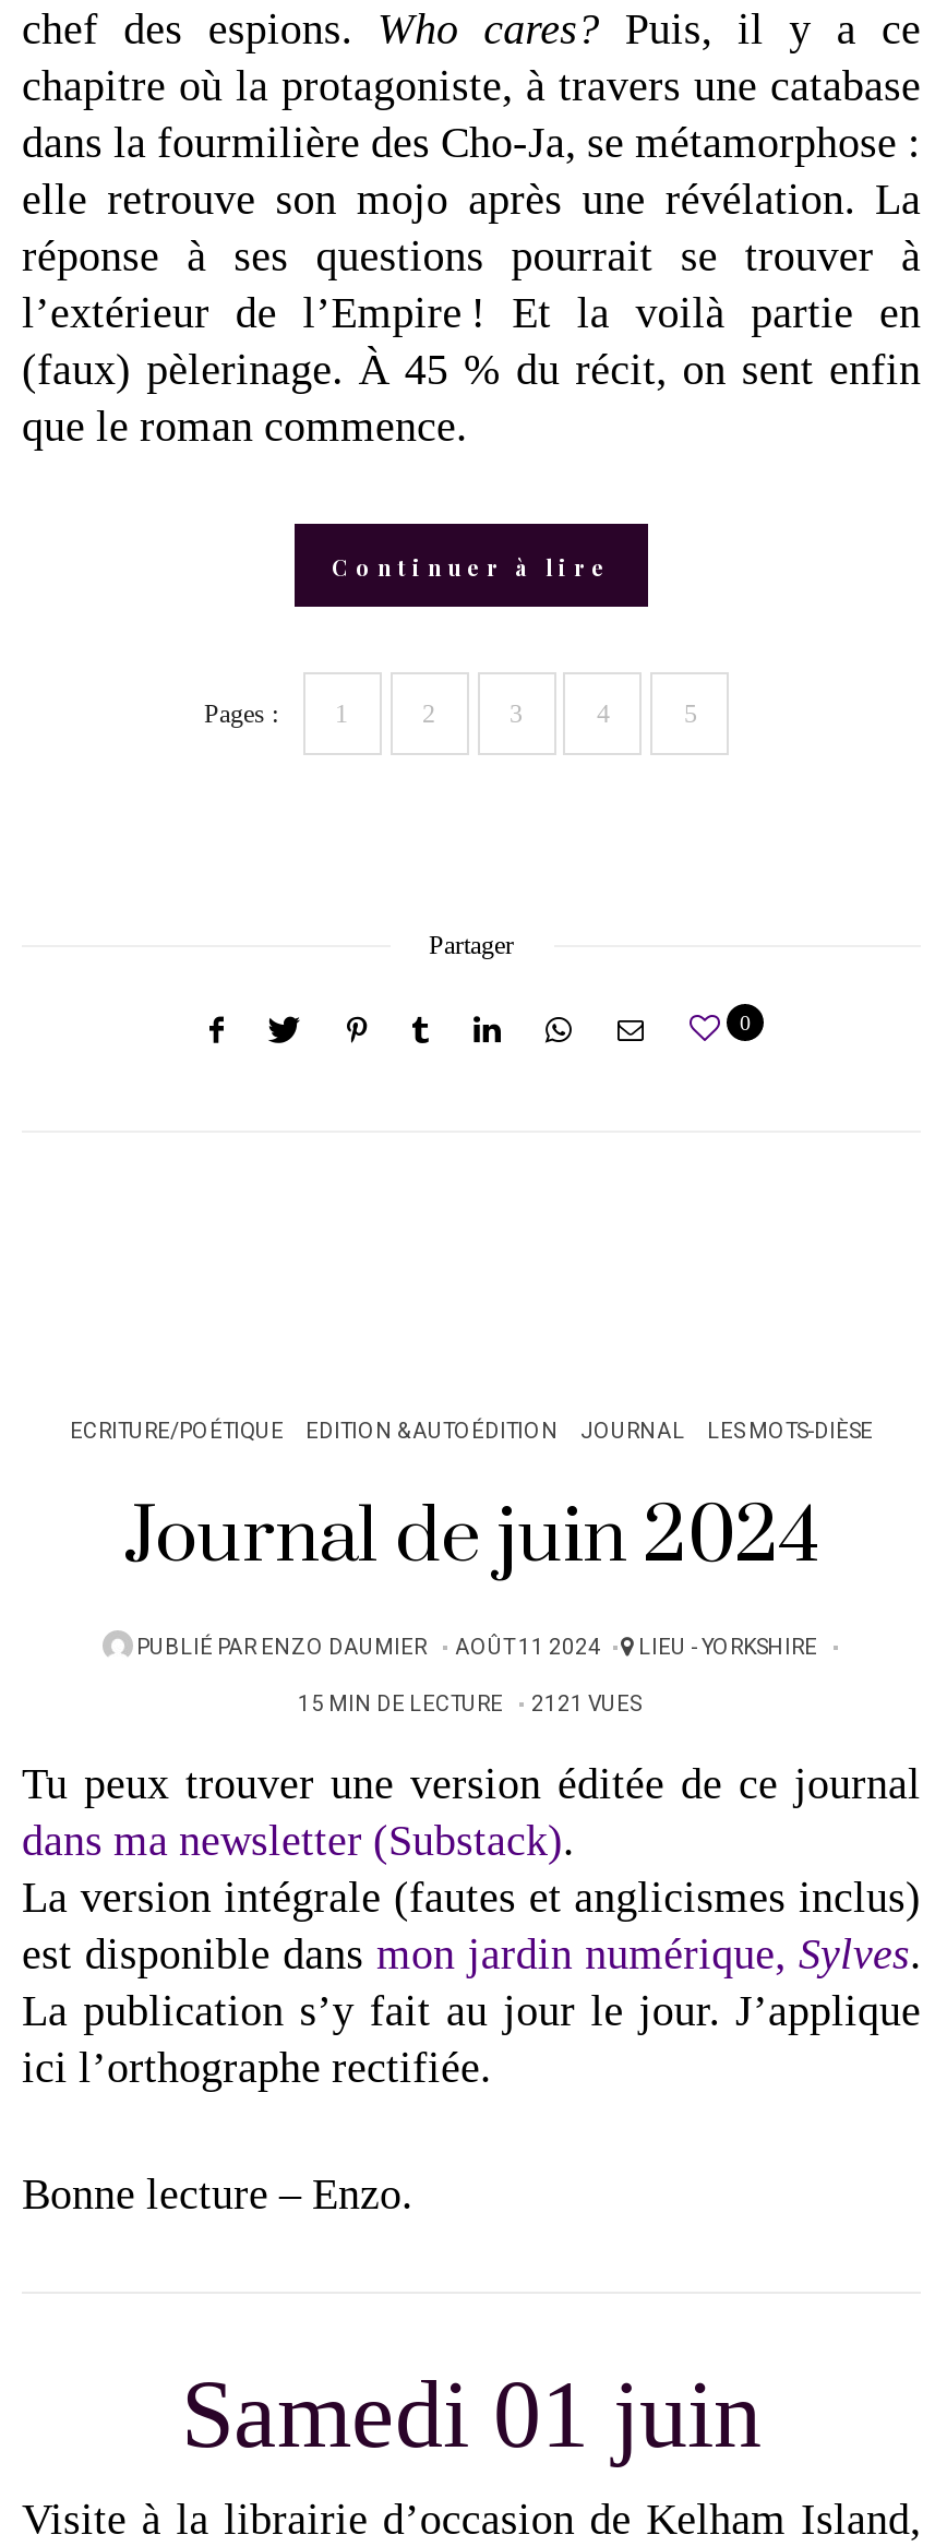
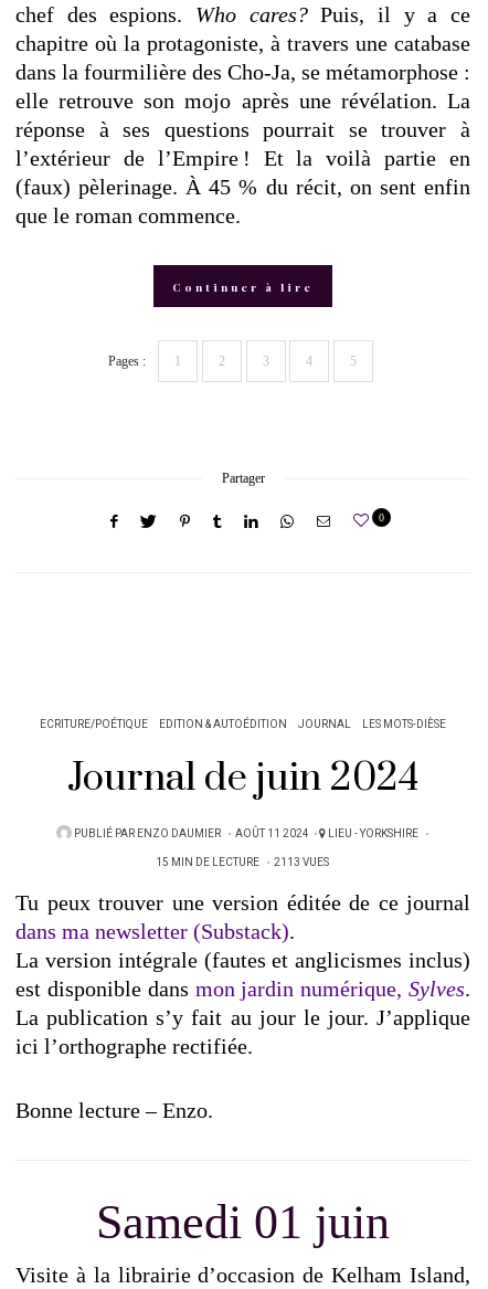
[531,1689,640,1720] 2121 VUES -> [273,855,328,870] 2113 VUES

